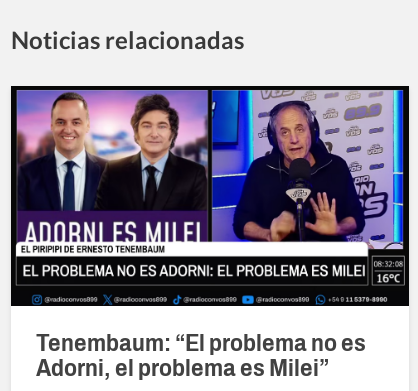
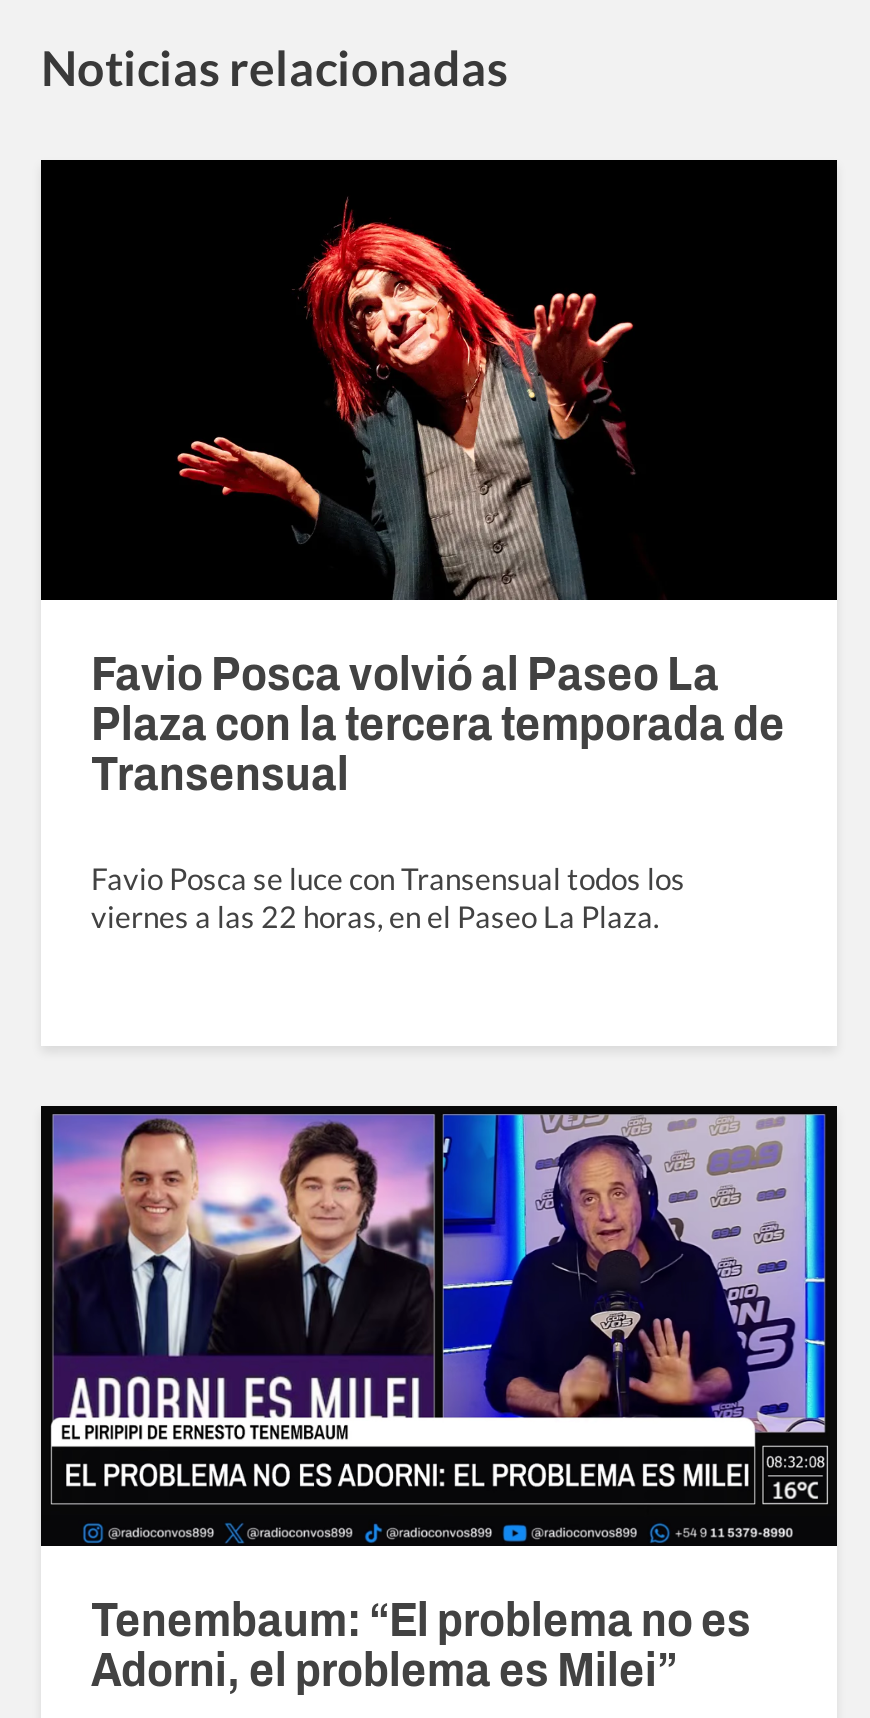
none -> [51,168,829,934] [image] | Favio Posca volvió al Paseo La | Plaza con la tercera temporada de | Transensual | Favio Posca se luce con Transensual todos los | viernes a las 22 horas, en el Paseo La Plaza.

